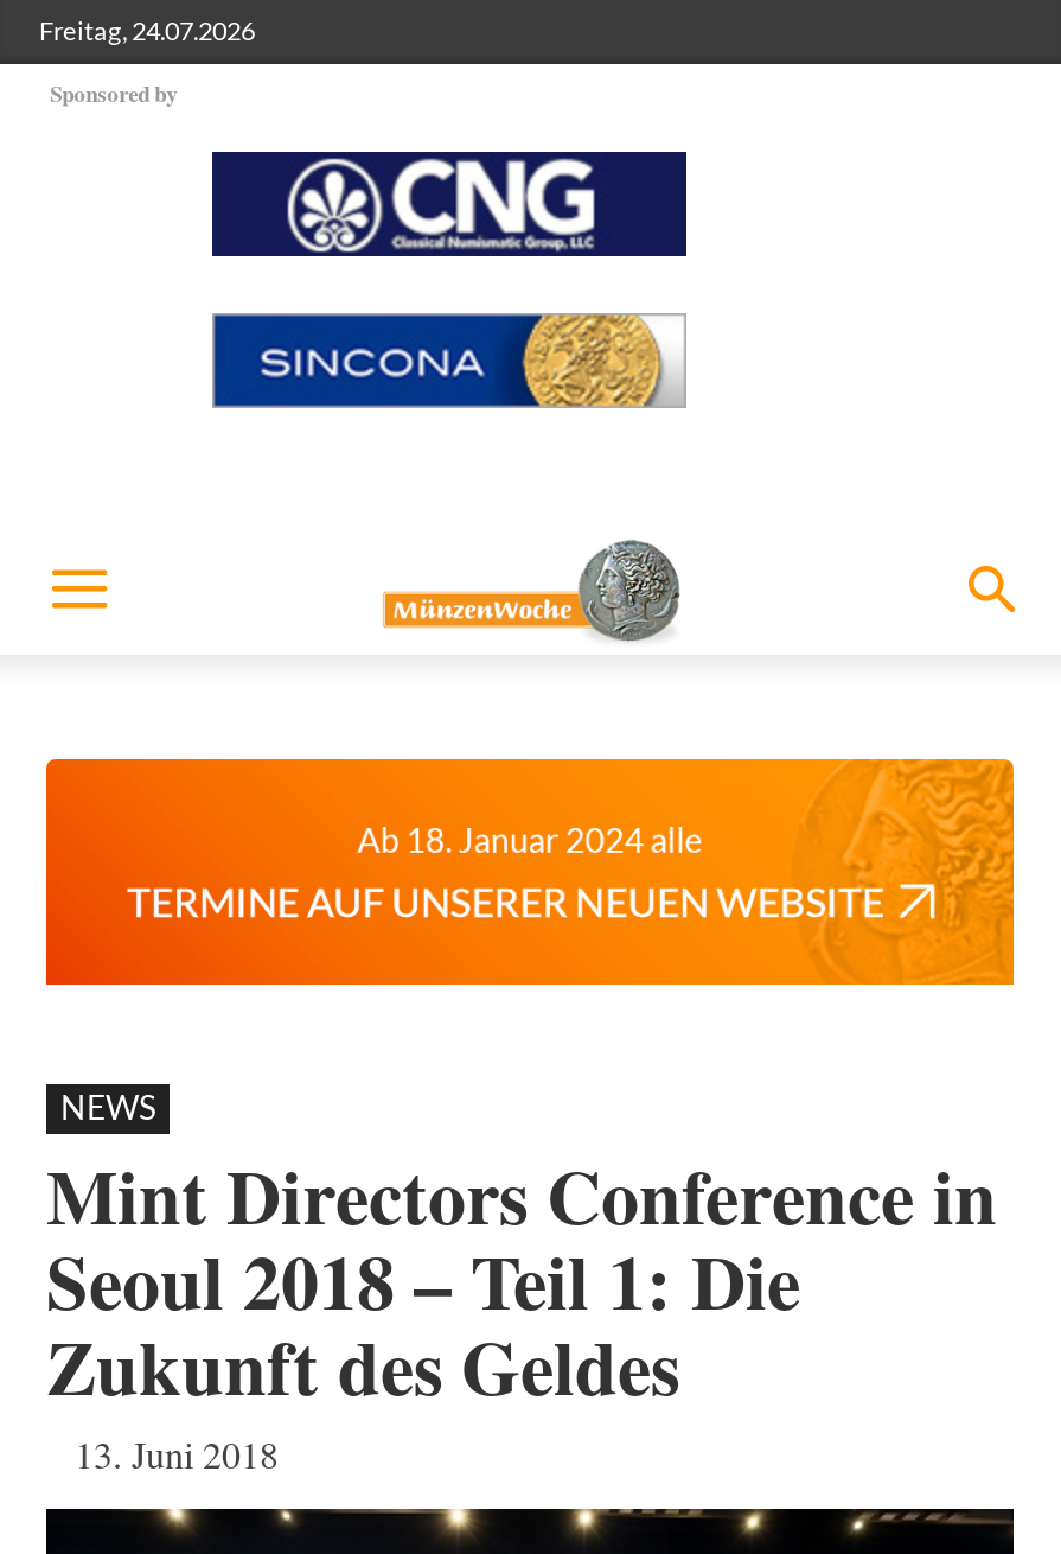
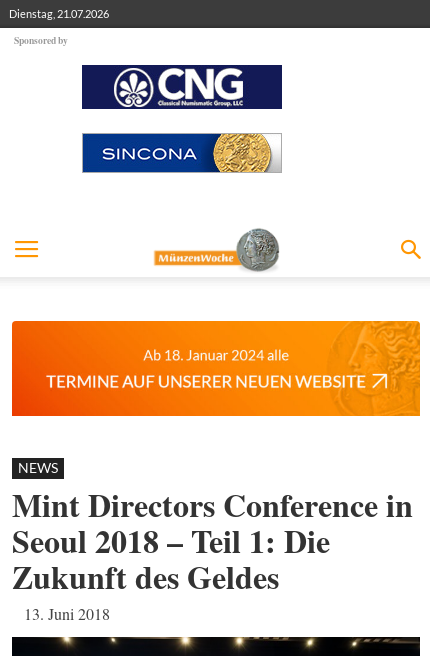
[39,14,255,45] Freitag, 24.07.2026 -> [9,7,109,20] Dienstag, 21.07.2026

